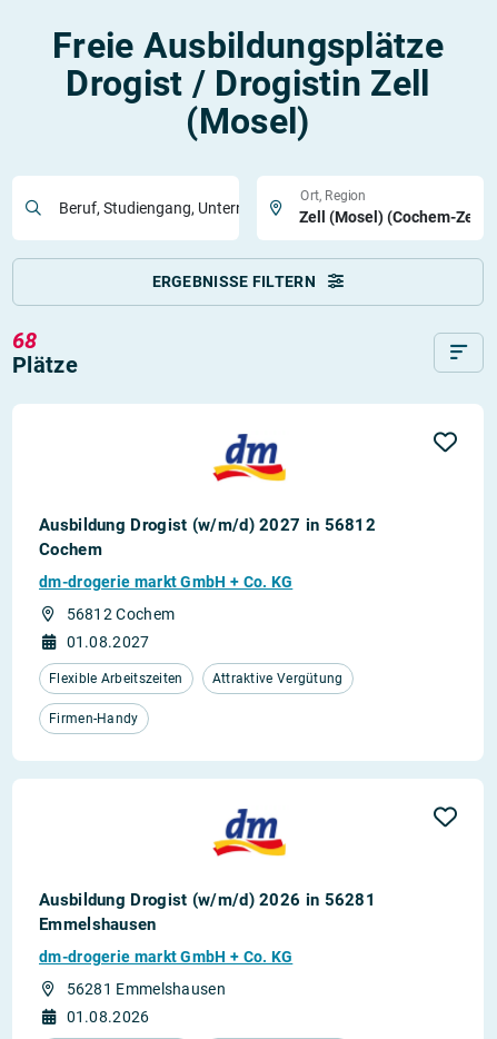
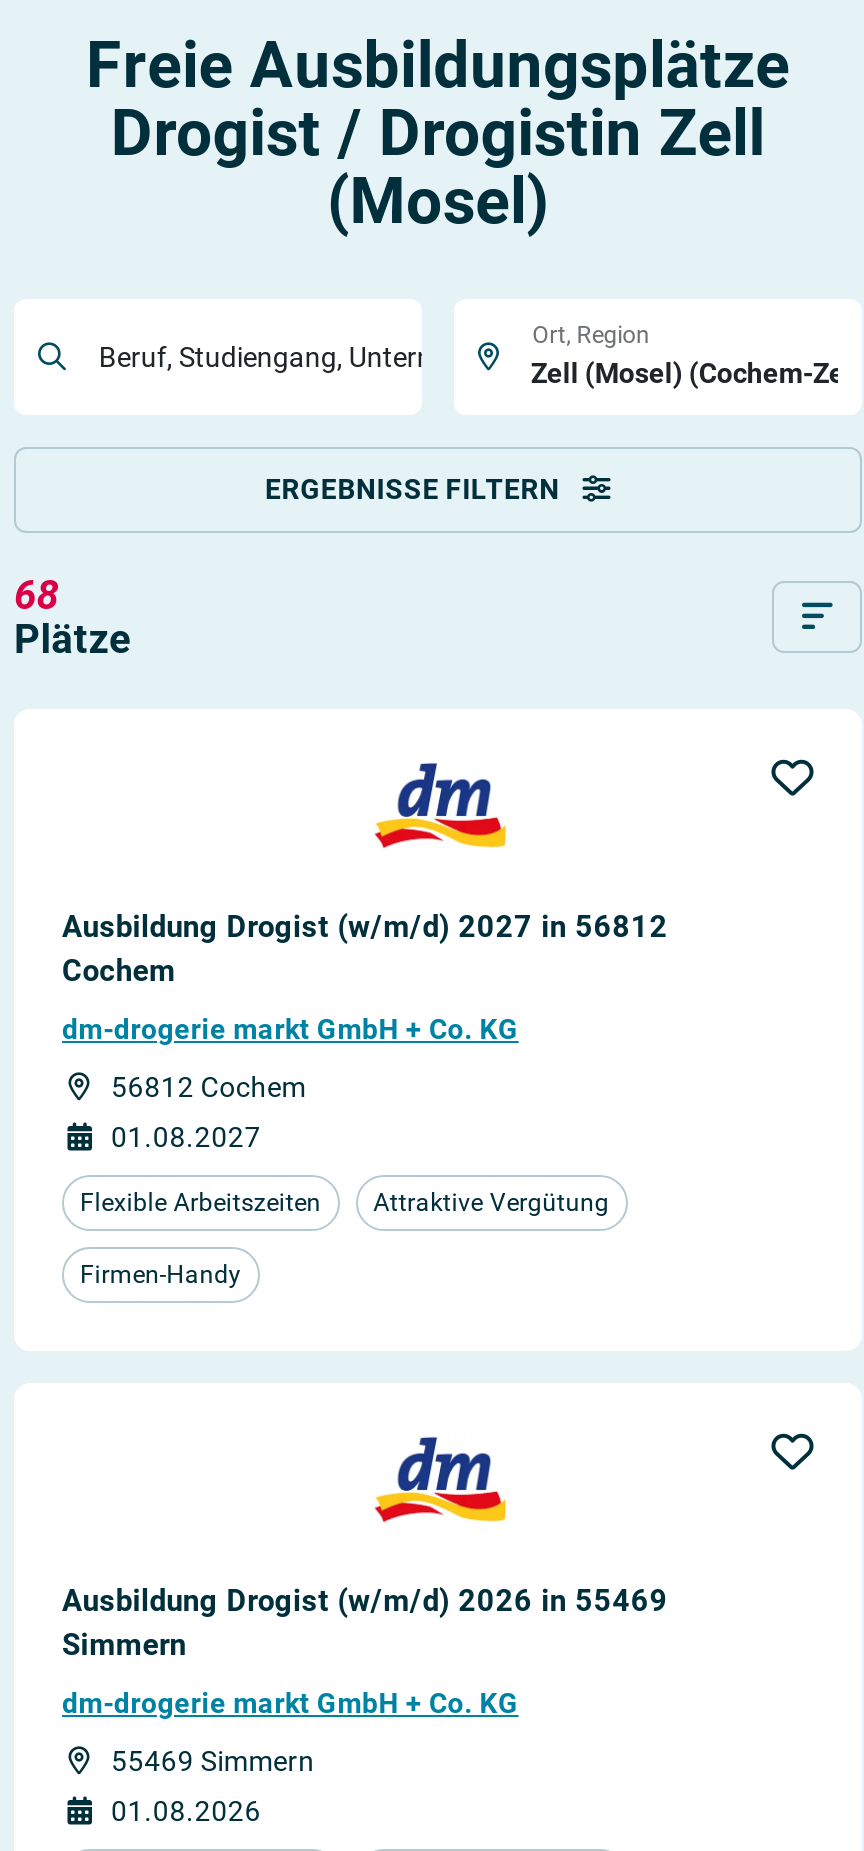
[39,890,376,934] Ausbildung Drogist (w/m/d) 2026 in 56281 | Emmelshausen -> [62,1583,668,1663] Ausbildung Drogist (w/m/d) 2026 in 55469 | Simmern
[66,980,226,998] 56281 Emmelshausen -> [111,1745,315,1777] 55469 Simmern

